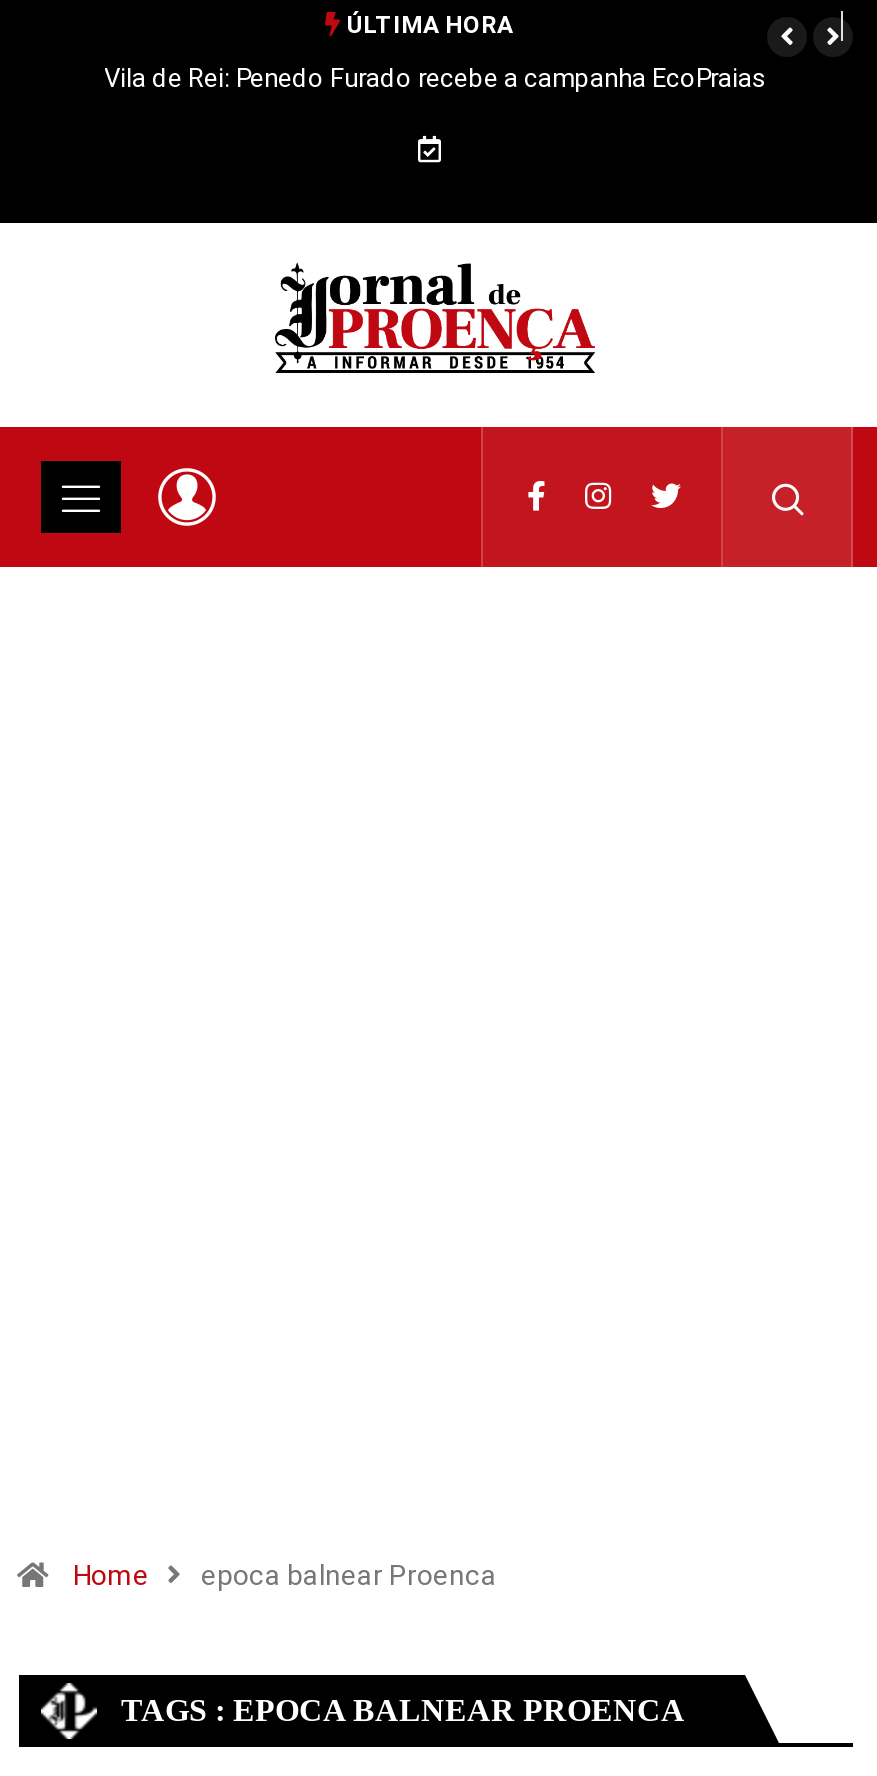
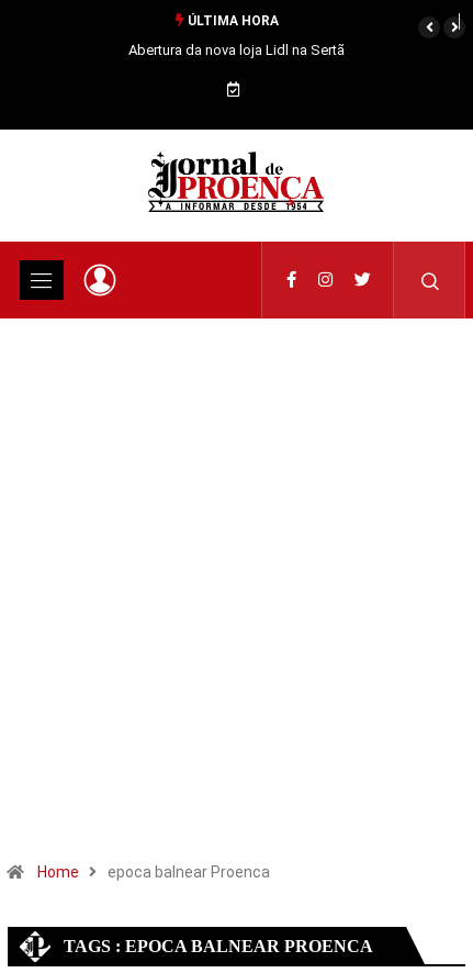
[104,63,766,93] Vila de Rei: Penedo Furado recebe a campanha EcoPraias -> [128,42,344,58] Abertura da nova loja Lidl na Sertã

